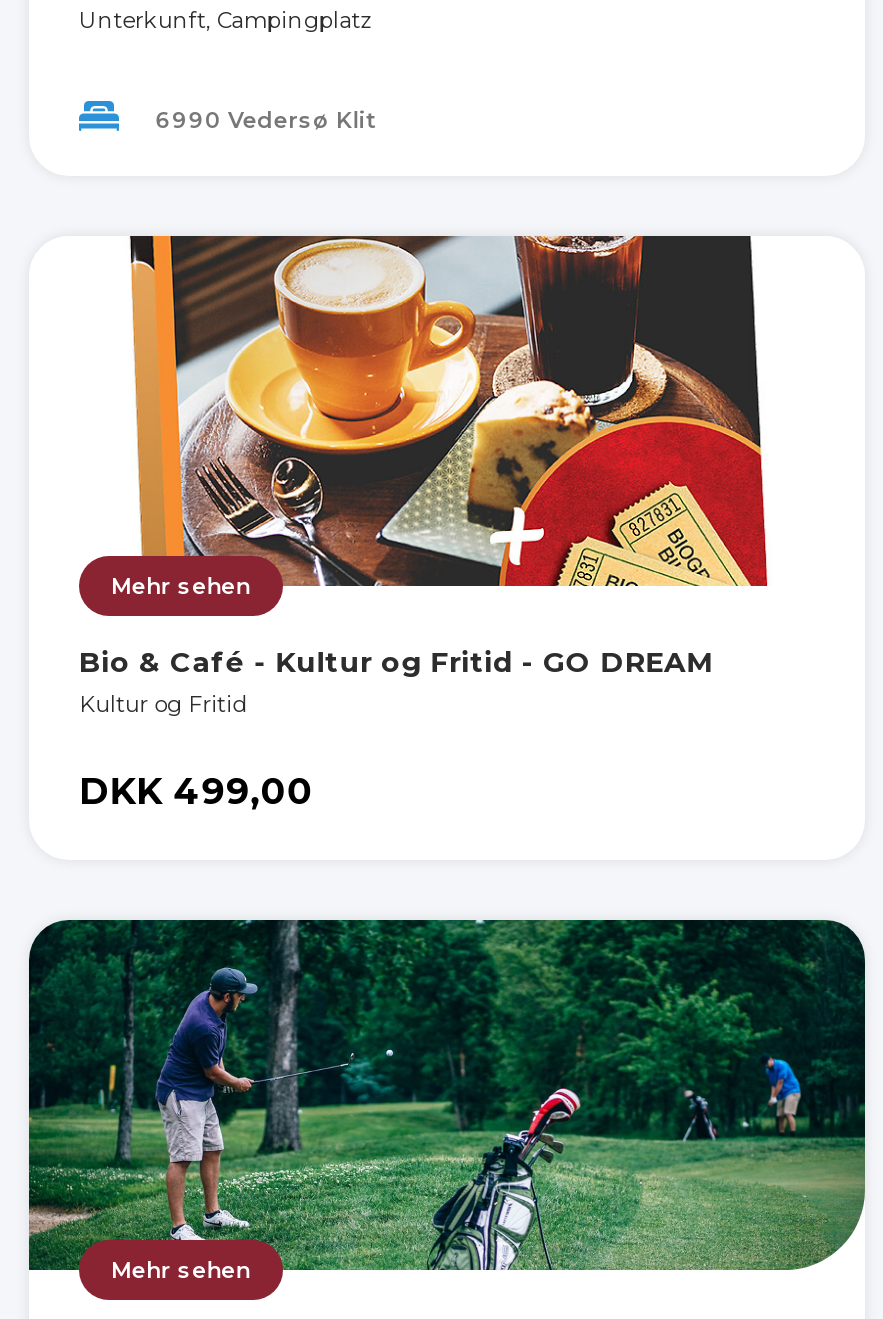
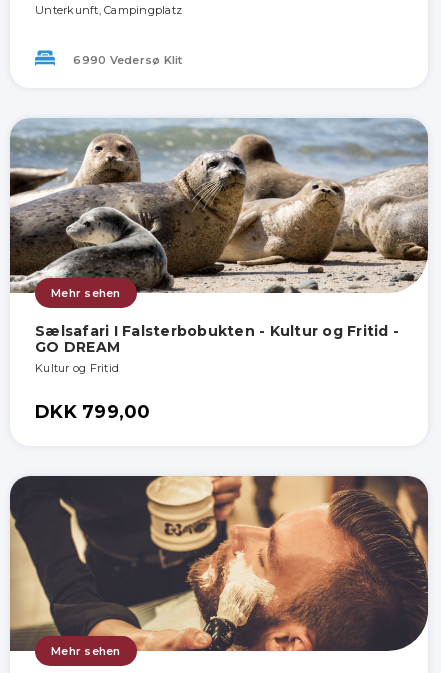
[29,234,865,681] [image] | Bio & Café - Kultur og Fritid - GO DREAM -> [9,118,429,356] [image] | Sælsafari I Falsterbobukten - Kultur og Fritid - | GO DREAM
[79,771,314,815] DKK 499,00 -> [35,401,150,423] DKK 799,00
[27,918,867,1272] [image] -> [9,475,429,652] [image]

